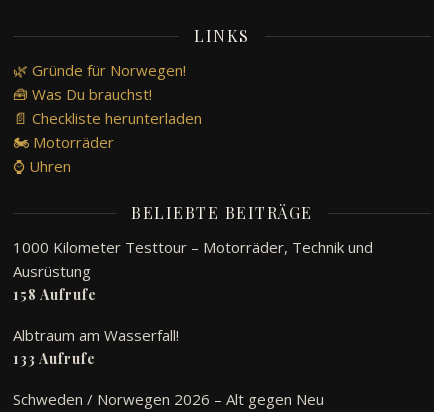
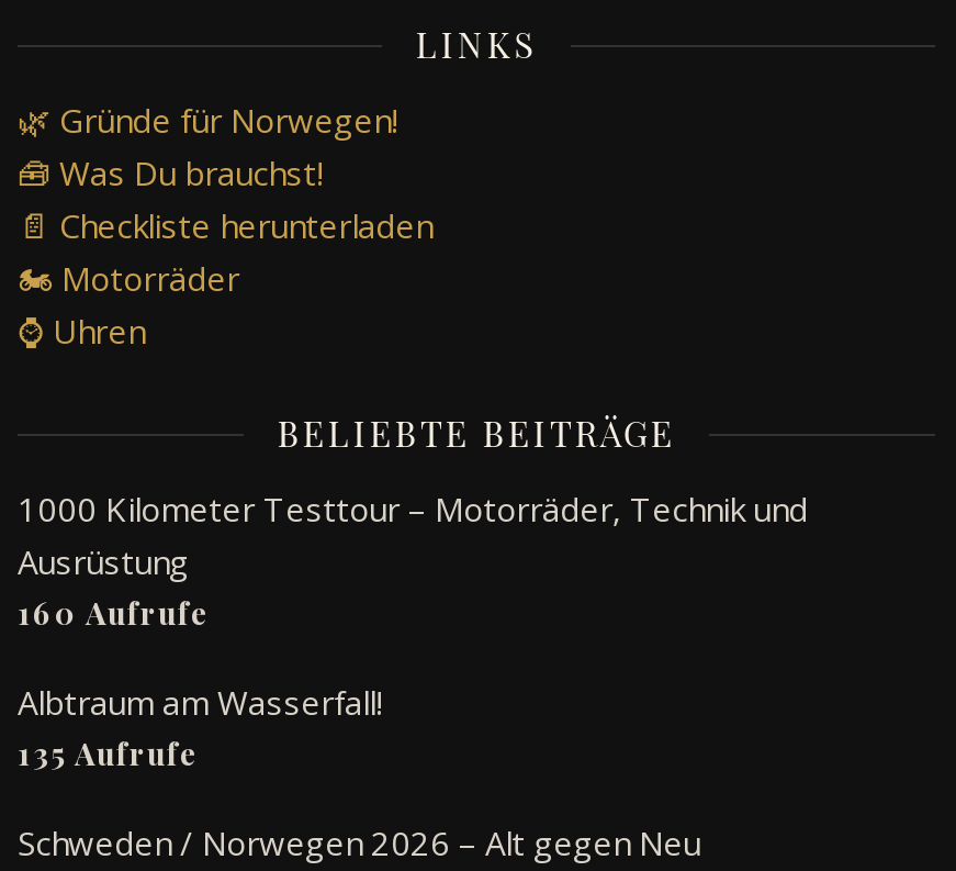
[13,285,97,304] 158 Aufrufe -> [18,592,211,634] 160 Aufrufe
[13,349,96,368] 133 Aufrufe -> [18,733,200,774] 135 Aufrufe

